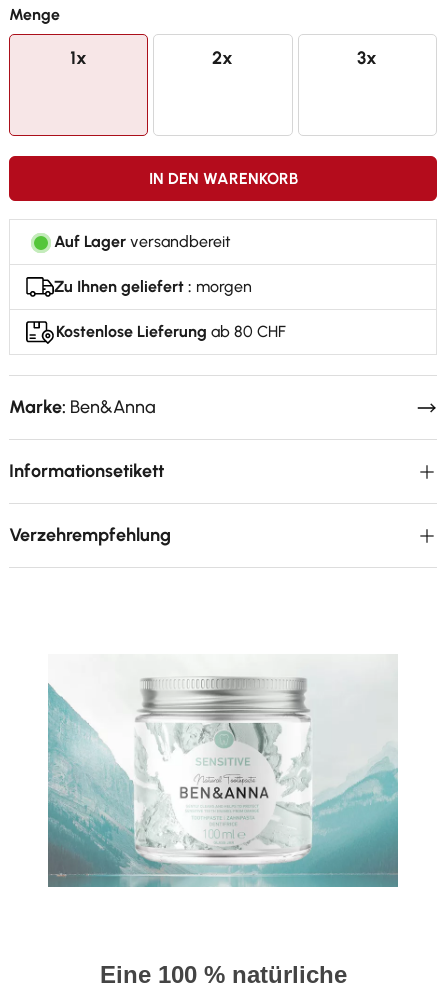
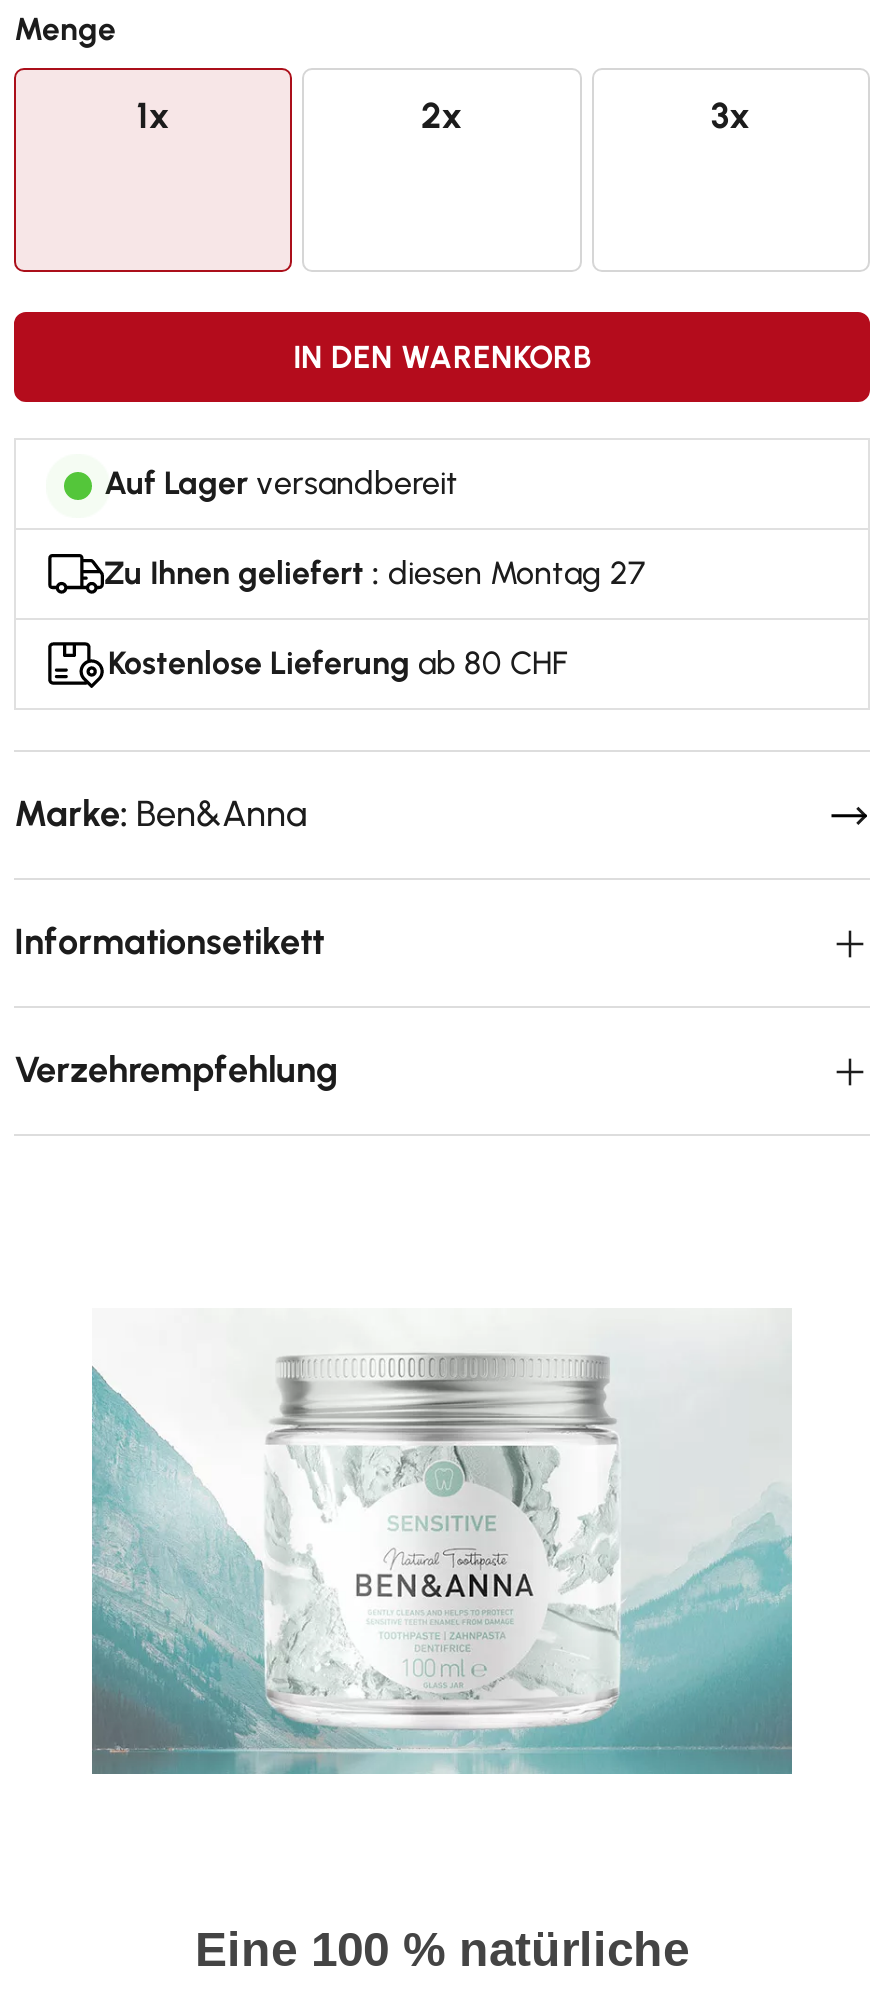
[54,277,252,296] Zu Ihnen geliefert : morgen -> [104,554,646,592] Zu Ihnen geliefert : diesen Montag 27

